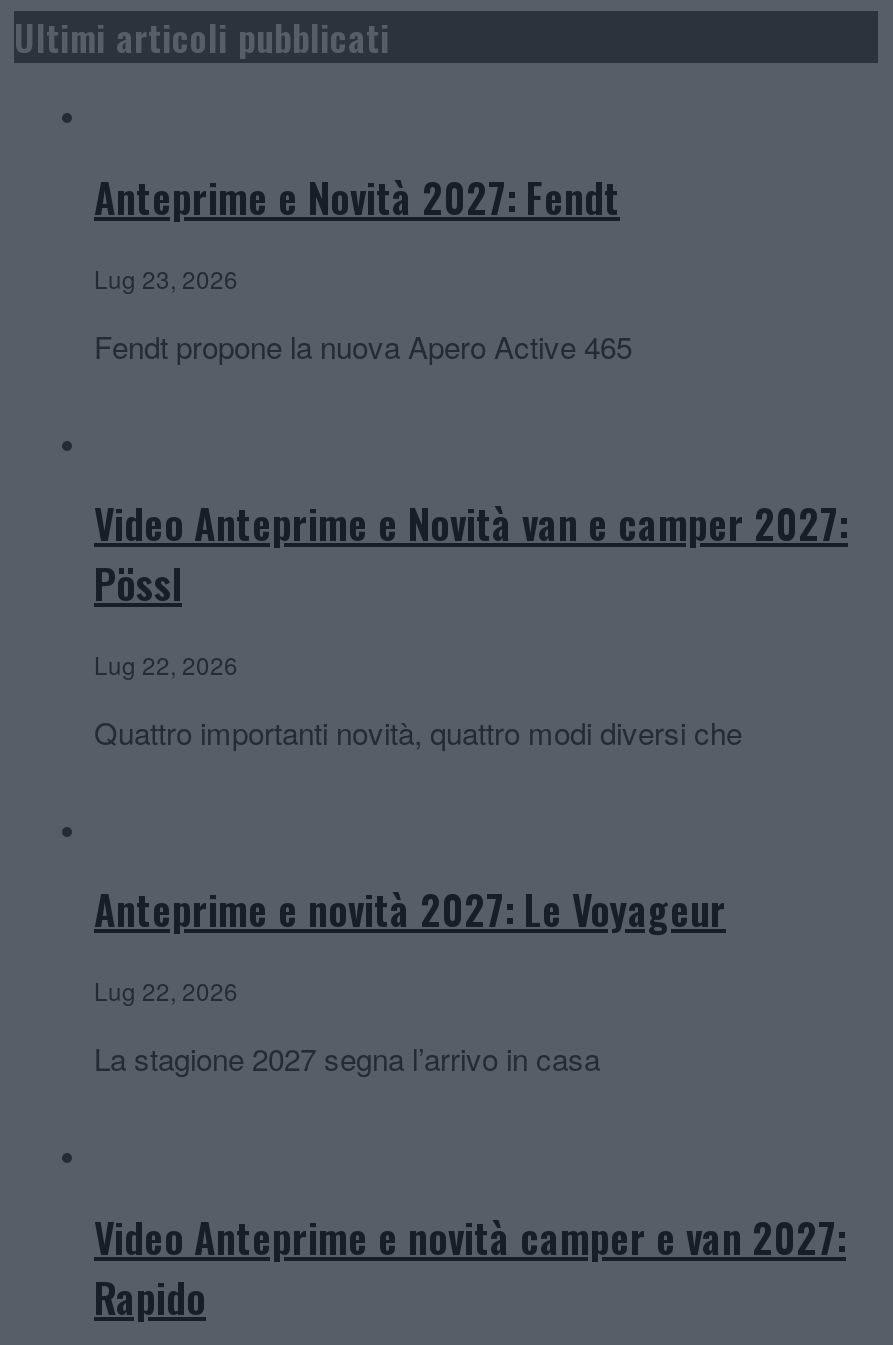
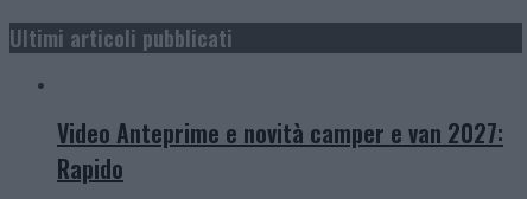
[94,167,848,1079] Anteprime e Novità 2027: Fendt | Lug 23, 2026 | Fendt propone la nuova Apero Active 465 | Video Anteprime e Novità van e camper 2027: | Pössl | Lug 22, 2026 | Quattro importanti novità, quattro modi diversi che | Anteprime e novità 2027: Le Voyageur | Lug 22, 2026 | La stagione 2027 segna l’arrivo in casa -> none

